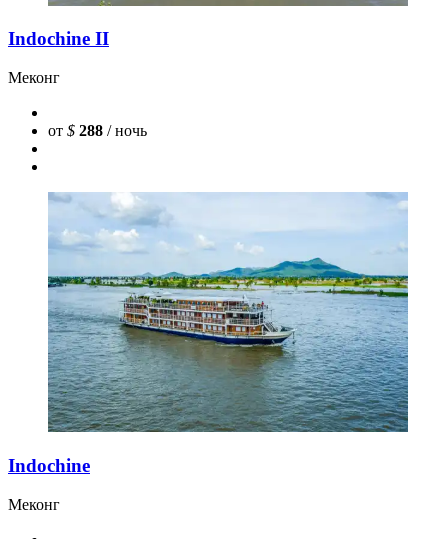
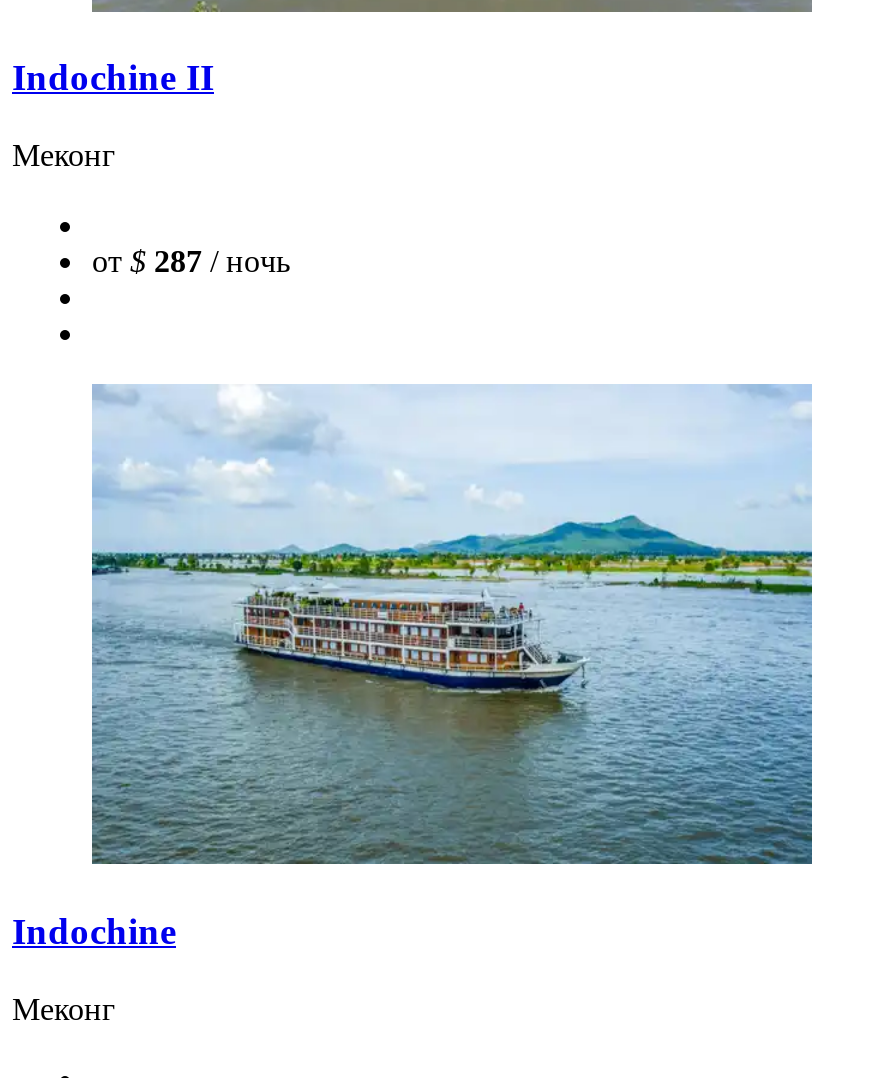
[48,122,147,139] от $ 288 / ночь -> [92,244,290,278] от $ 287 / ночь

